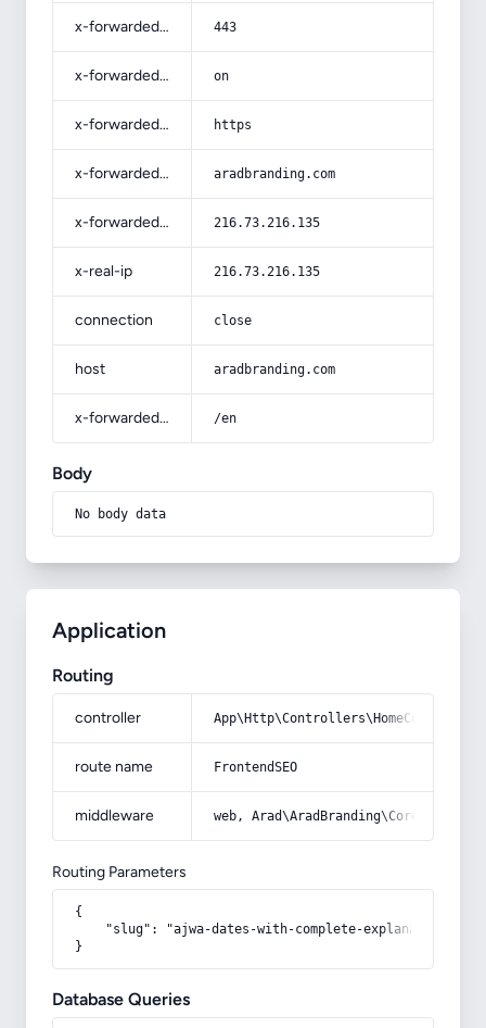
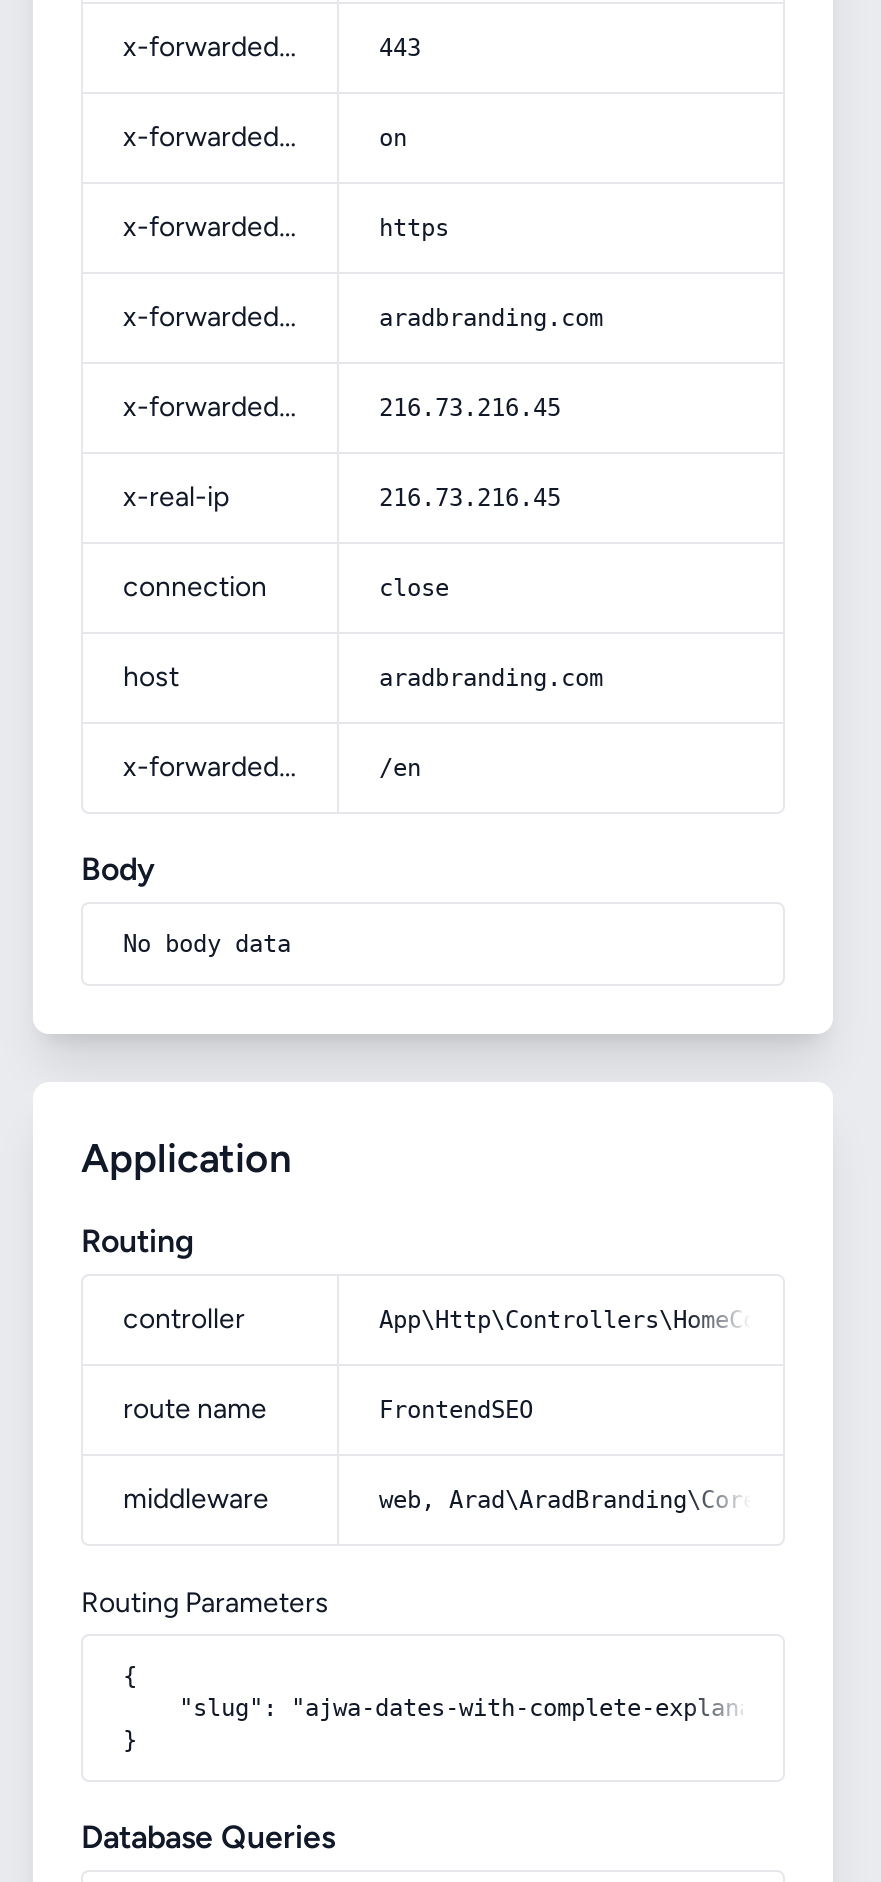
[214,215,320,230] 216.73.216.135 -> [379,394,561,422] 216.73.216.45
[214,264,320,279] 216.73.216.135 -> [379,484,561,512] 216.73.216.45

